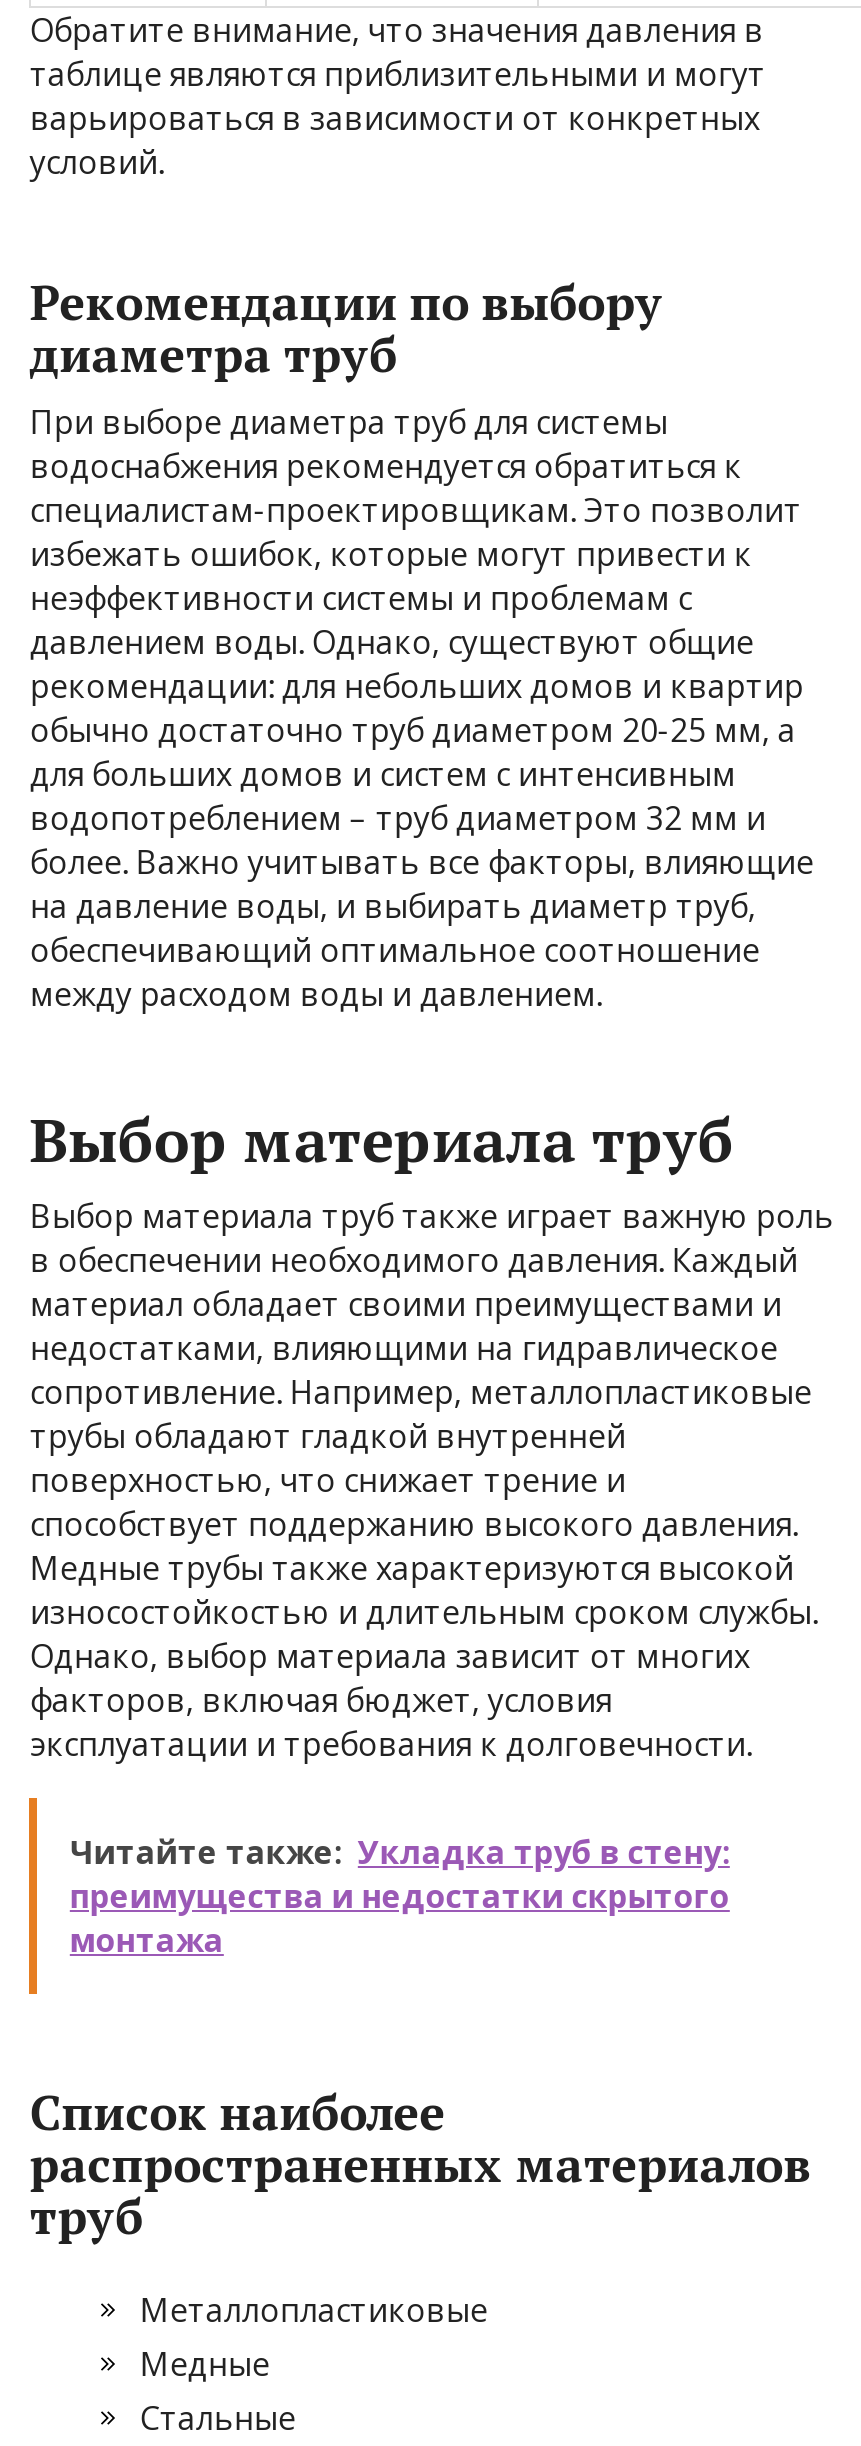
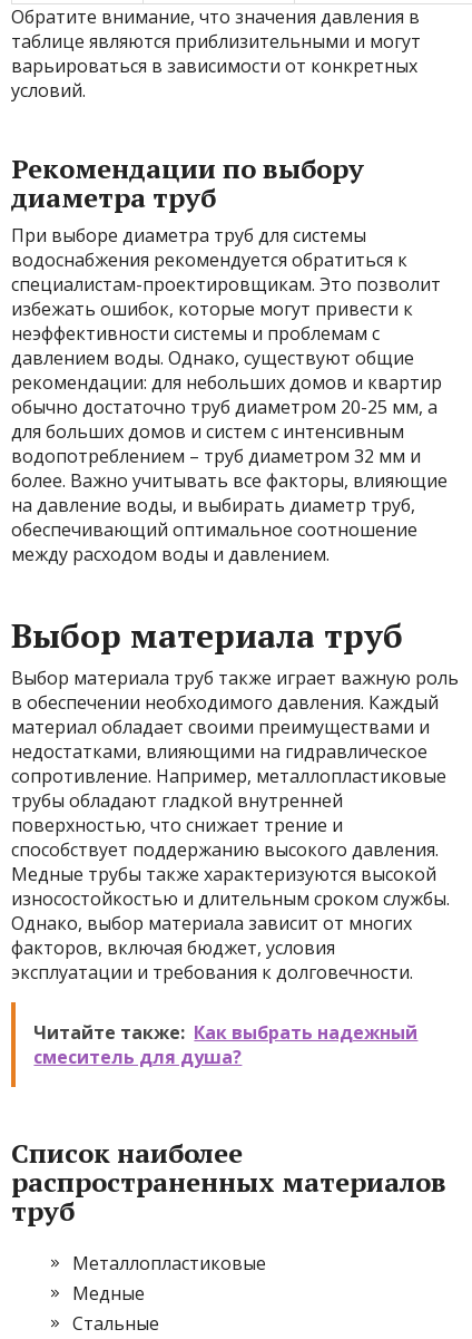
[70,1830,730,1962] Читайте также: Укладка труб в стену: | преимущества и недостатки скрытого | монтажа -> [34,1020,418,1069] Читайте также: Как выбрать надежный | смеситель для душа?

